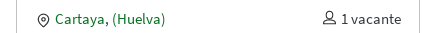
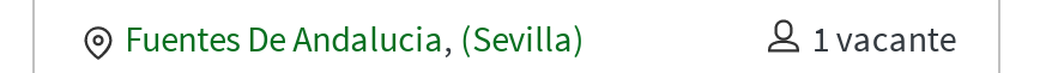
[55,9,166,28] Cartaya, (Huelva) -> [125,16,585,61] Fuentes De Andalucia, (Sevilla)

